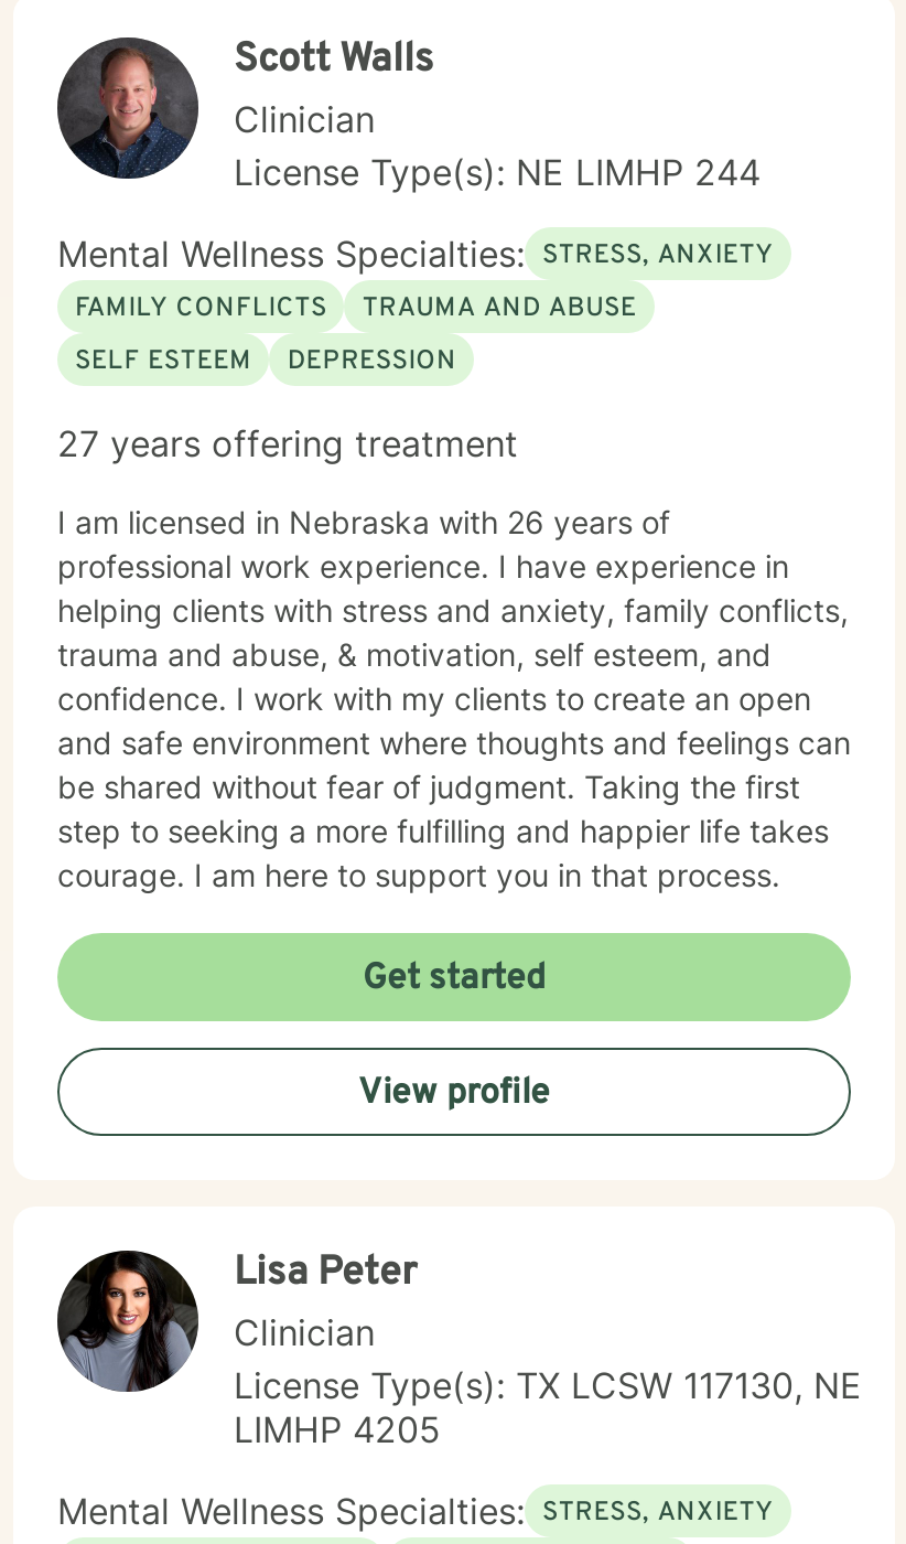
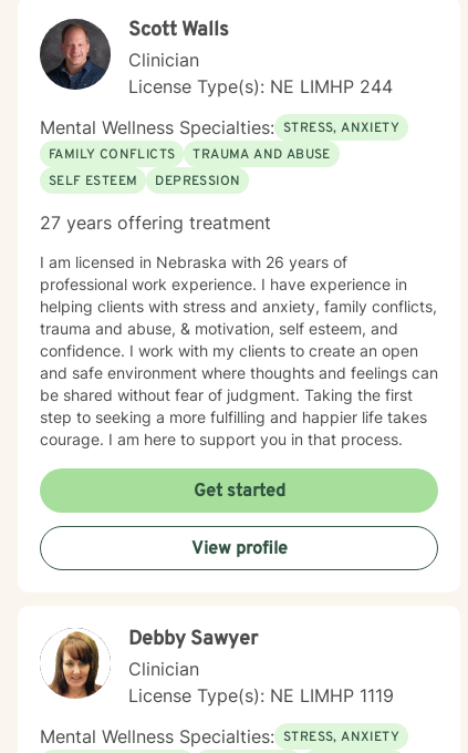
[55,1248,417,1394] [image] | Lisa Peter -> [40,627,258,700] [image] | Debby Sawyer
[234,1363,862,1451] License Type(s): TX LCSW 117130, NE | LIMHP 4205 -> [128,684,394,706] License Type(s): NE LIMHP 1119

